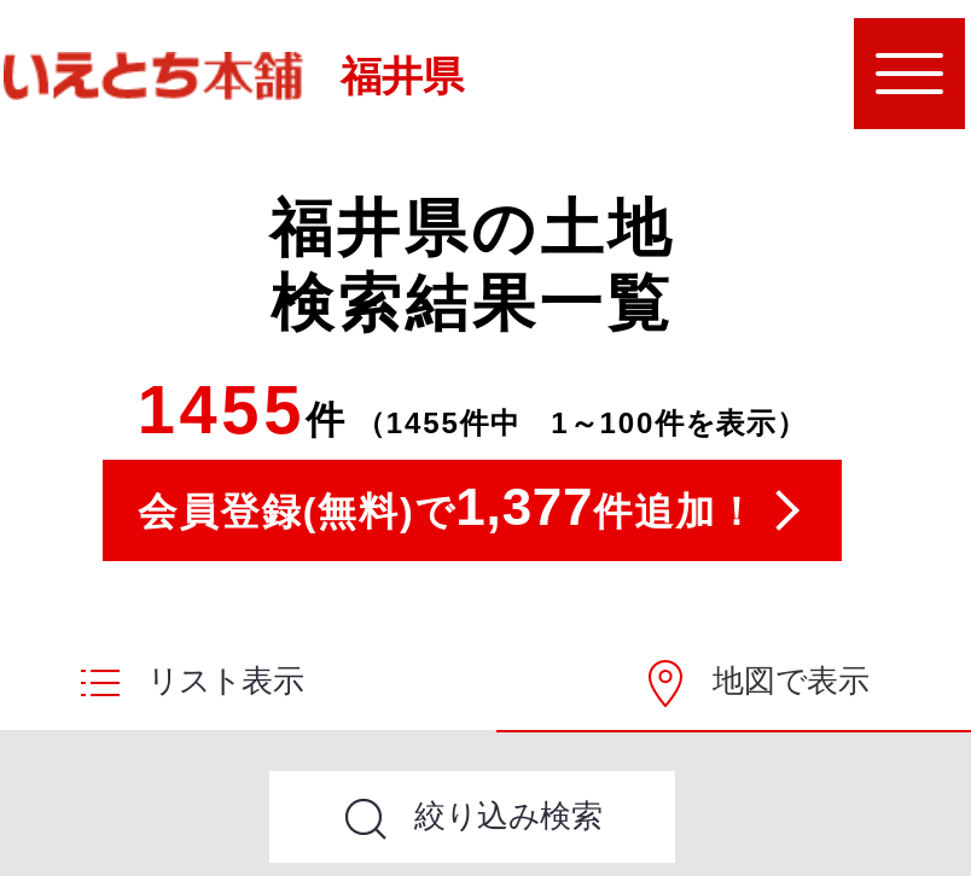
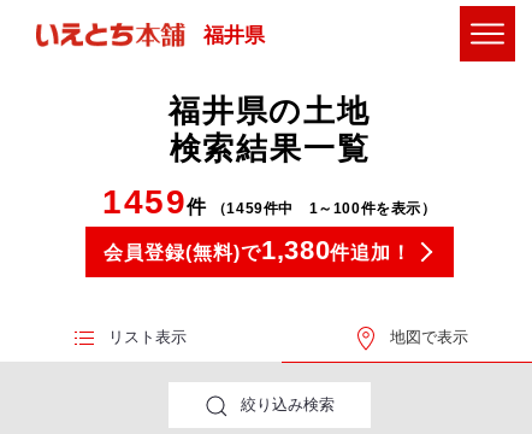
[137,373,807,448] 1455件 （1455件中 1～100件を表示） -> [103,183,436,221] 1459件 （1459件中 1～100件を表示）
[138,477,758,537] 会員登録(無料)で1,377件追加！ -> [103,235,412,265] 会員登録(無料)で1,380件追加！

